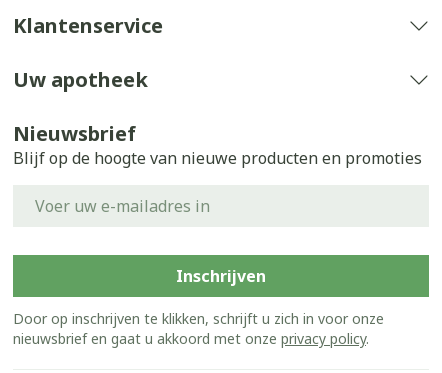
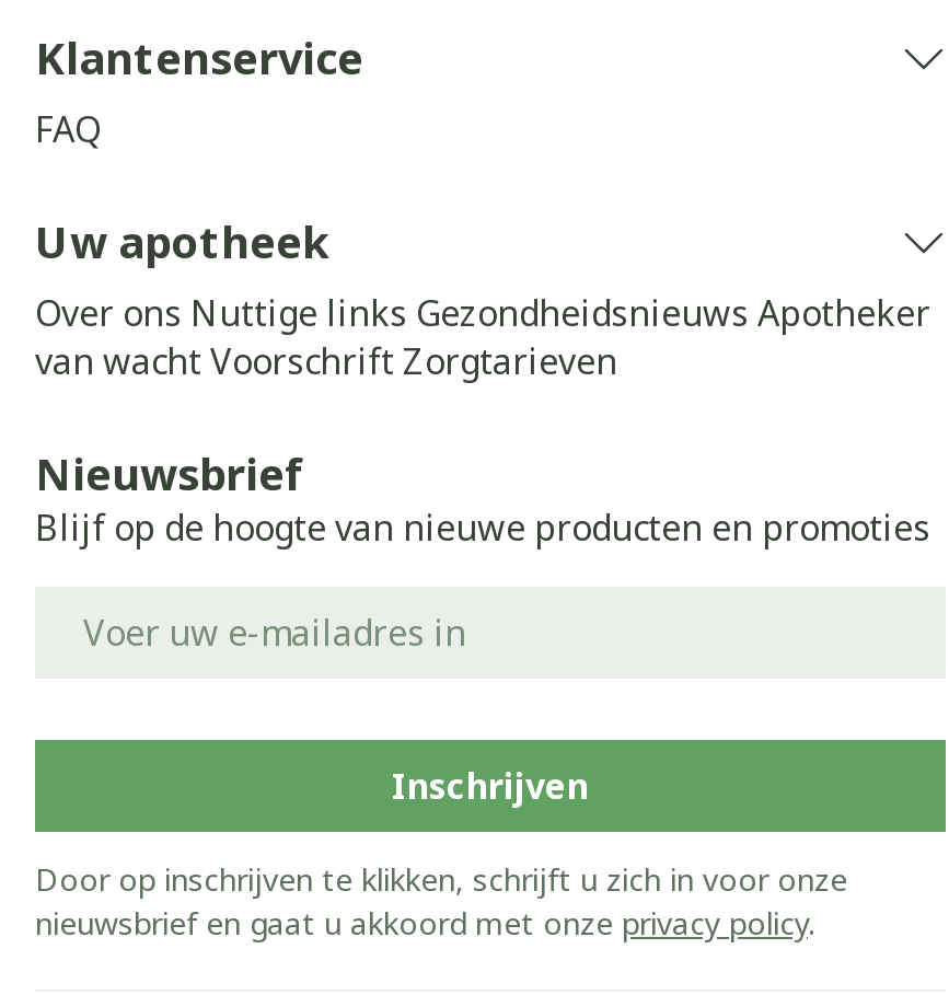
none -> [35,105,101,153] FAQ
none -> [35,289,930,385] Over ons Nuttige links Gezondheidsnieuws Apotheker | van wacht Voorschrift Zorgtarieven

